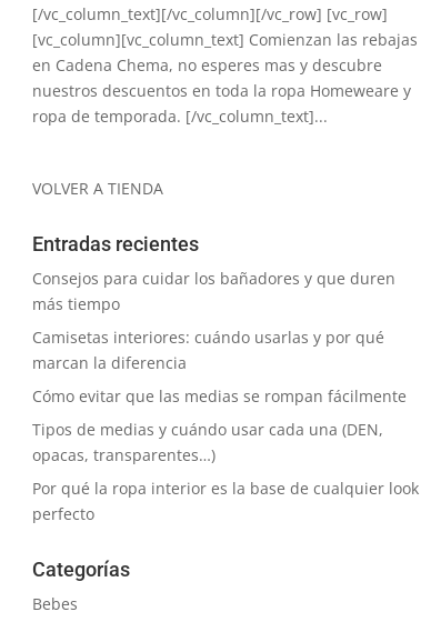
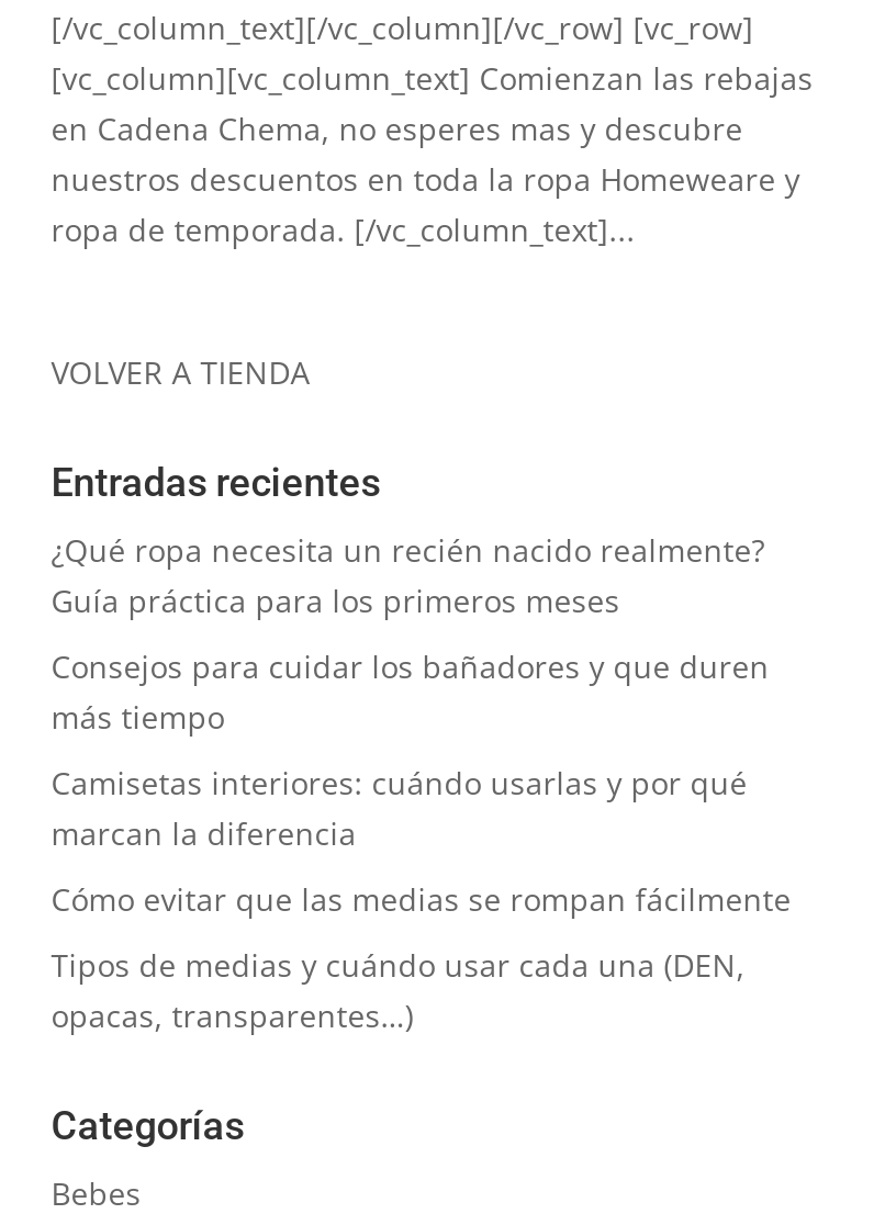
none -> [51,528,765,620] ¿Qué ropa necesita un recién nacido realmente? | Guía práctica para los primeros meses
moved [32,267,406,465] -> [51,645,791,1035]: Consejos para cuidar los bañadores y que duren | más tiempo | Camisetas interiores: cuándo usarlas y por qué | marcan la diferencia | Cómo evitar que las medias se rompan fácilmente | Tipos de medias y cuándo usar cada una (DEN, | opacas, transparentes…)
[32,477,419,524] Por qué la ropa interior es la base de cualquier look | perfecto -> none

